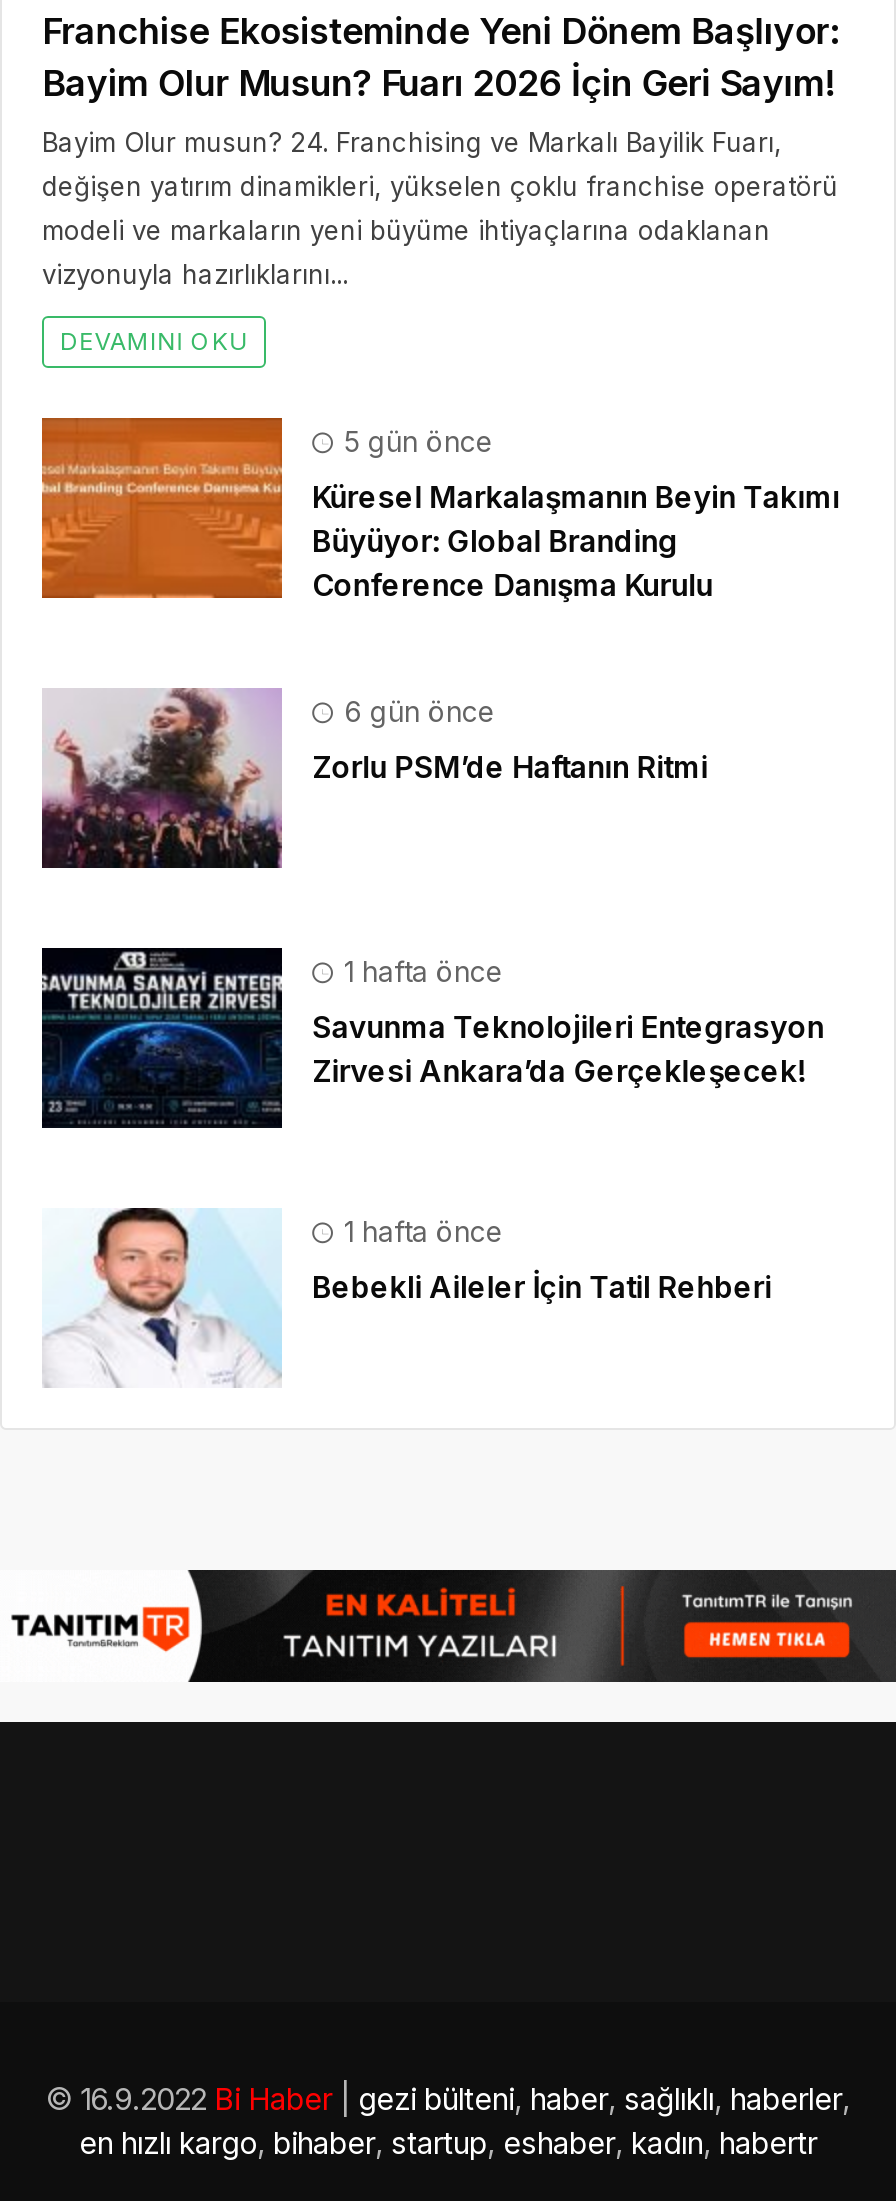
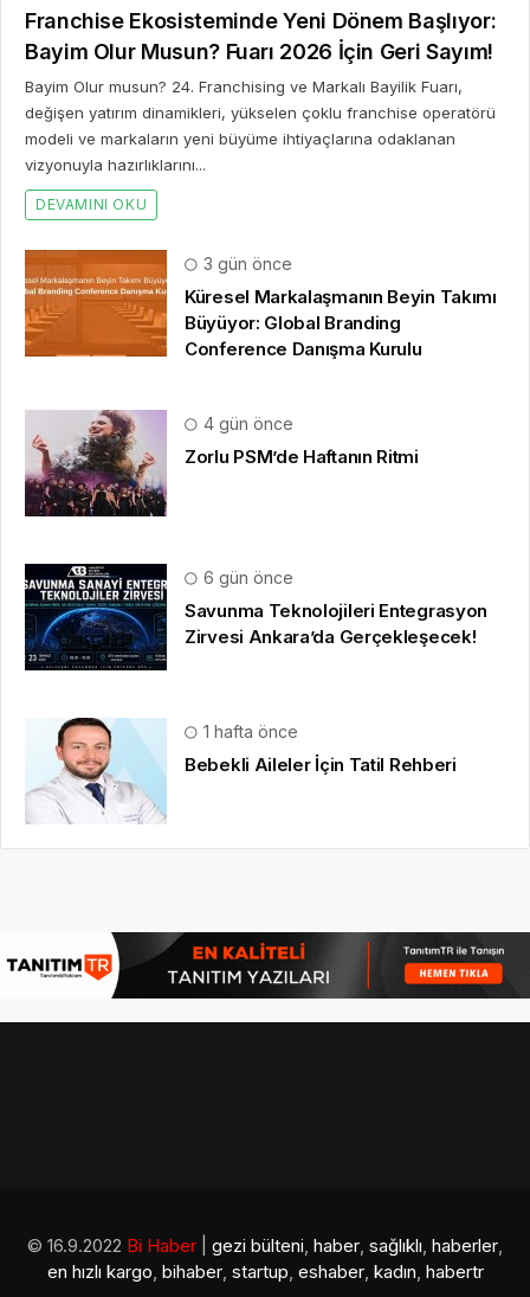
[336,425,494,459] 5 gün önce -> [199,254,292,274] 3 gün önce
[336,695,496,729] 6 gün önce -> [199,414,293,434] 4 gün önce
[336,955,504,989] 1 hafta önce -> [199,568,293,588] 6 gün önce

